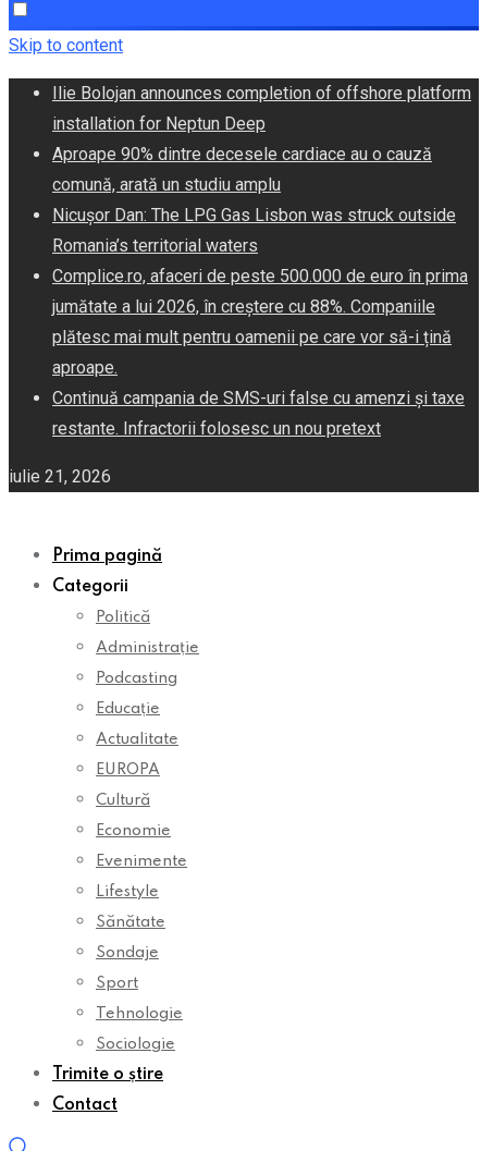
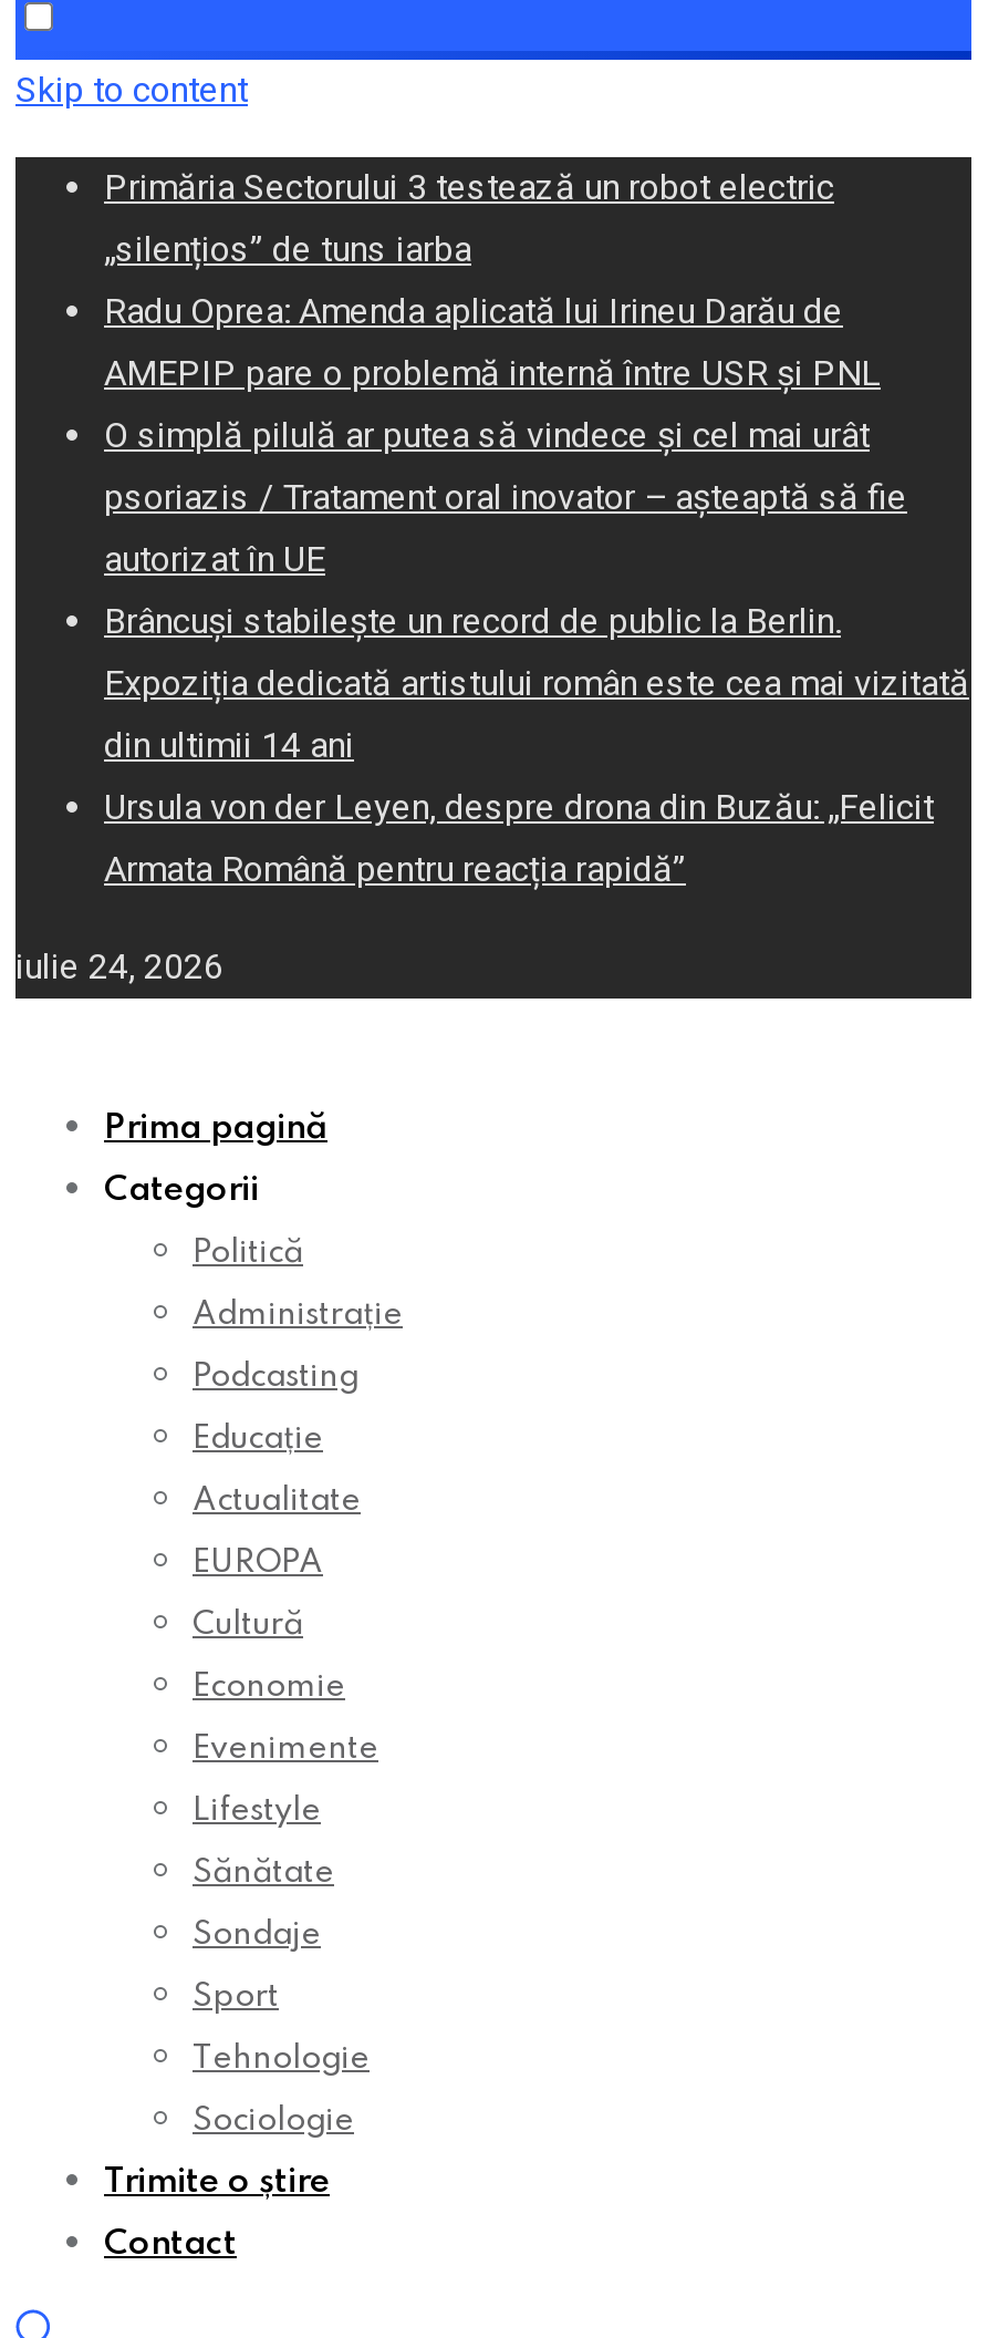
[52,83,471,103] Ilie Bolojan announces completion of offshore platform -> [104,166,834,208] Primăria Sectorului 3 testează un robot electric
[52,113,266,134] installation for Neptun Deep -> [104,228,471,270] „silențios” de tuns iarba
[52,144,432,164] Aproape 90% dintre decesele cardiace au o cauză -> [104,290,843,332] Radu Oprea: Amenda aplicată lui Irineu Darău de
[52,174,281,195] comună, arată un studiu amplu -> [104,352,881,394] AMEPIP pare o problemă internă între USR și PNL
[52,205,456,225] Nicușor Dan: The LPG Gas Lisbon was struck outside -> [104,414,870,456] O simplă pilulă ar putea să vindece și cel mai urât
[52,235,258,256] Romania’s territorial waters -> [104,476,907,518] psoriazis / Tratament oral inovator – așteaptă să fie
[52,266,468,286] Complice.ro, afaceri de peste 500.000 de euro în prima -> [104,538,325,580] autorizat în UE
[52,296,435,317] jumătate a lui 2026, în creștere cu 88%. Companiile -> [104,600,841,642] Brâncuși stabilește un record de public la Berlin.
[52,327,452,347] plătesc mai mult pentru oamenii pe care vor să-i țină -> [104,662,969,704] Expoziția dedicată artistului român este cea mai vizitată
[52,357,118,378] aproape. -> [104,724,354,766] din ultimii 14 ani
[52,388,465,408] Continuă campania de SMS-uri false cu amenzi și taxe -> [104,786,934,828] Ursula von der Leyen, despre drona din Buzău: „Felicit
[52,418,381,439] restante. Infractorii folosesc un nou pretext -> [104,848,686,890] Armata Română pentru reacția rapidă”
[9,466,111,487] iulie 21, 2026 -> [15,945,223,987] iulie 24, 2026

